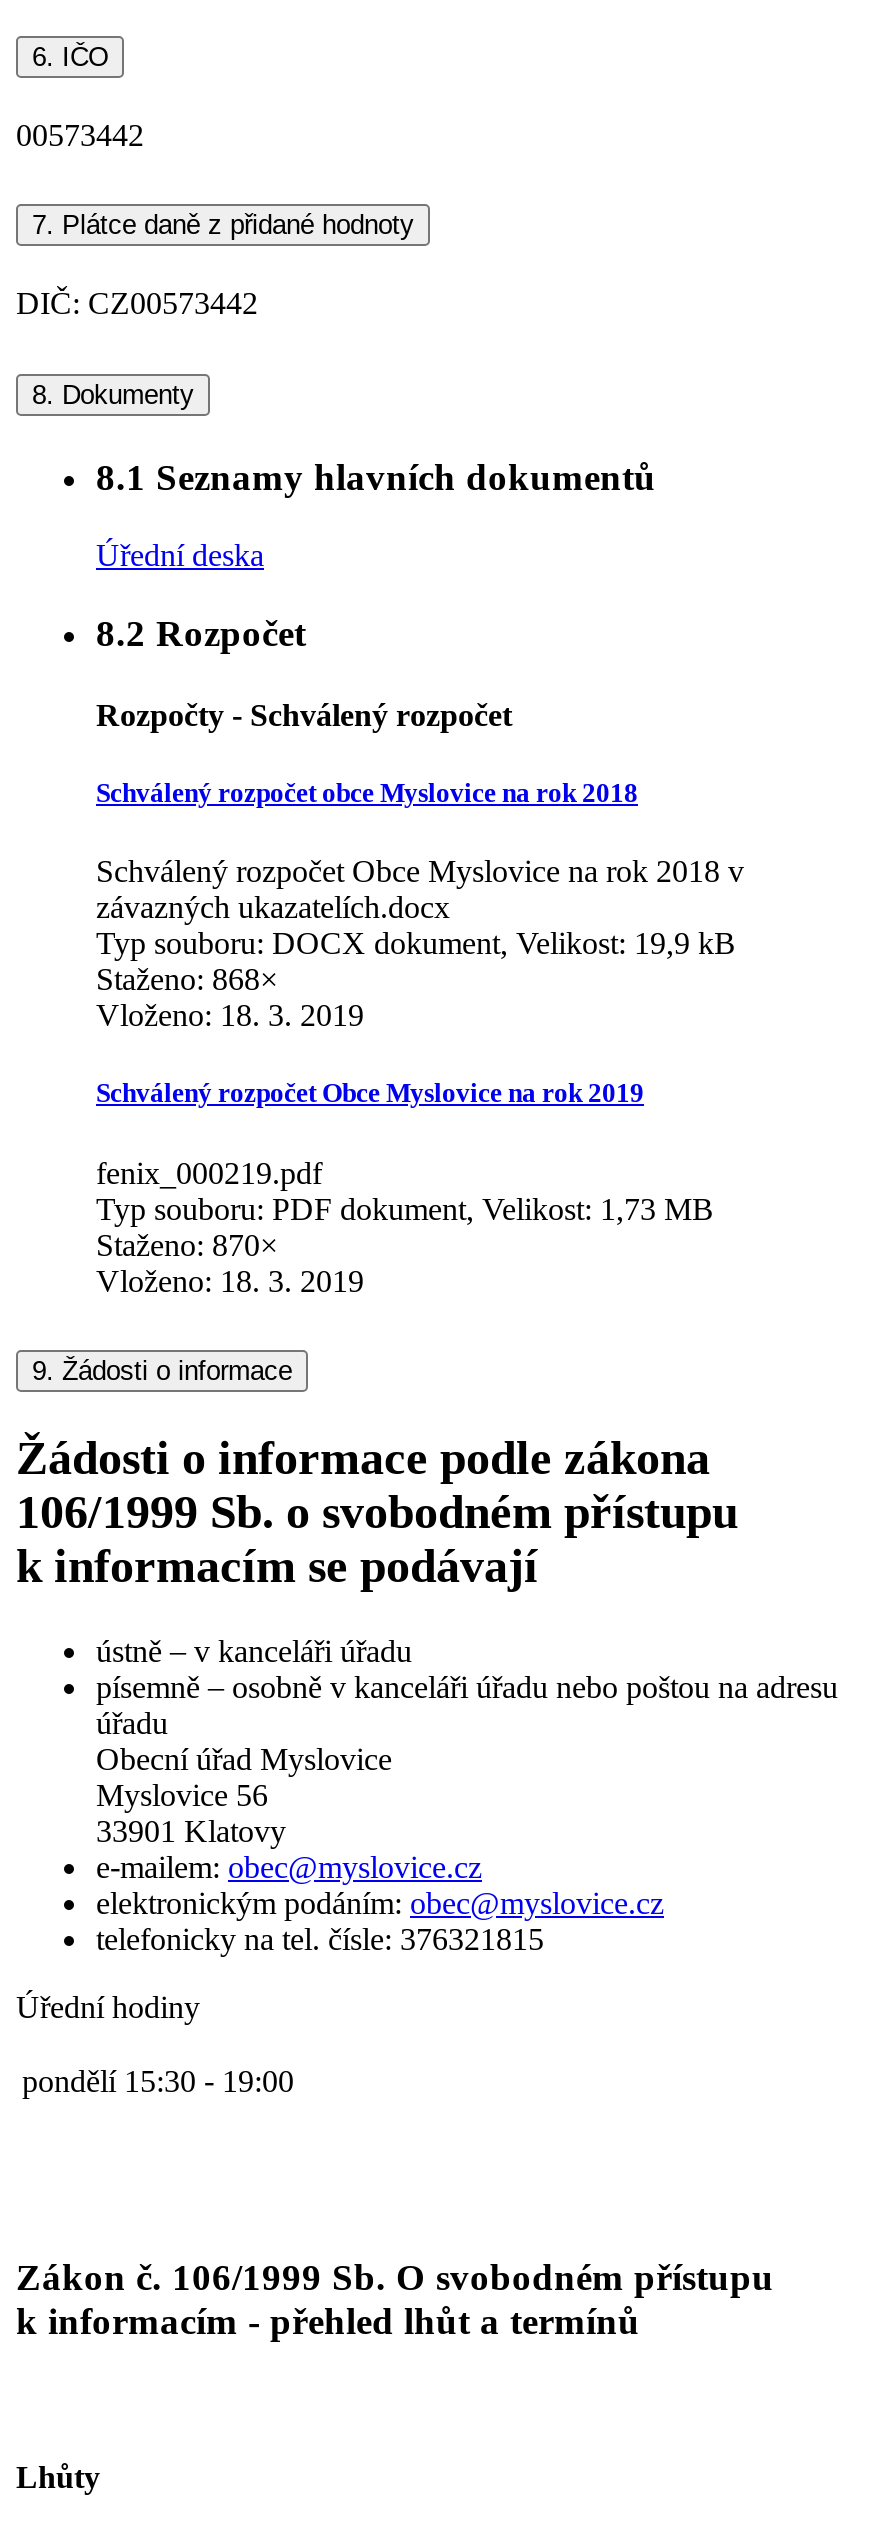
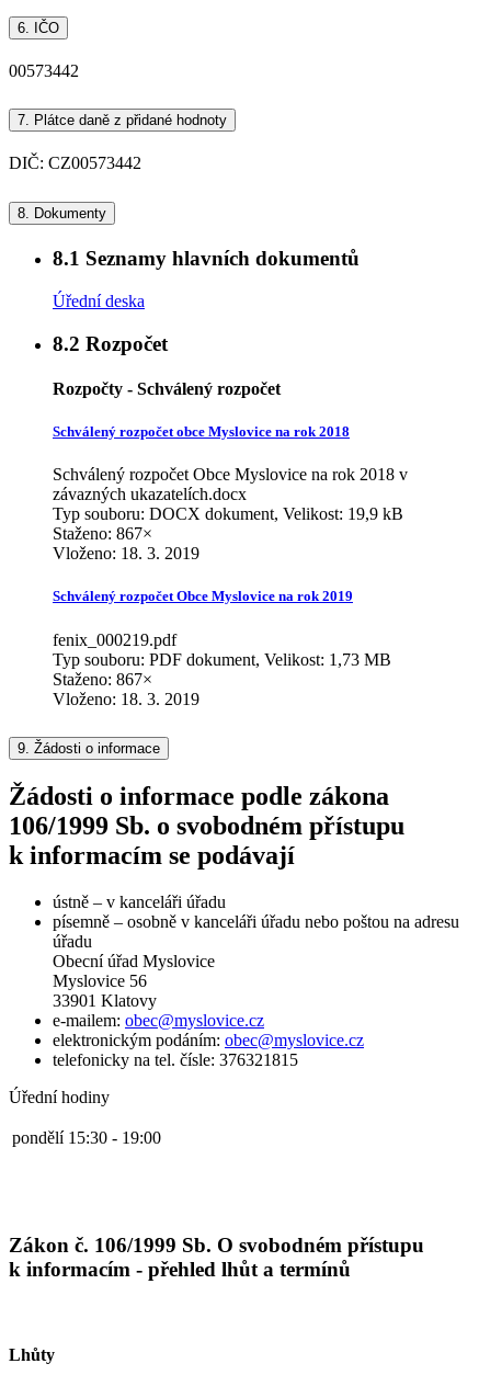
[96,962,278,996] Staženo: 868× -> [53,524,152,543] Staženo: 867×
[96,1227,278,1261] Staženo: 870× -> [53,669,152,688] Staženo: 867×

